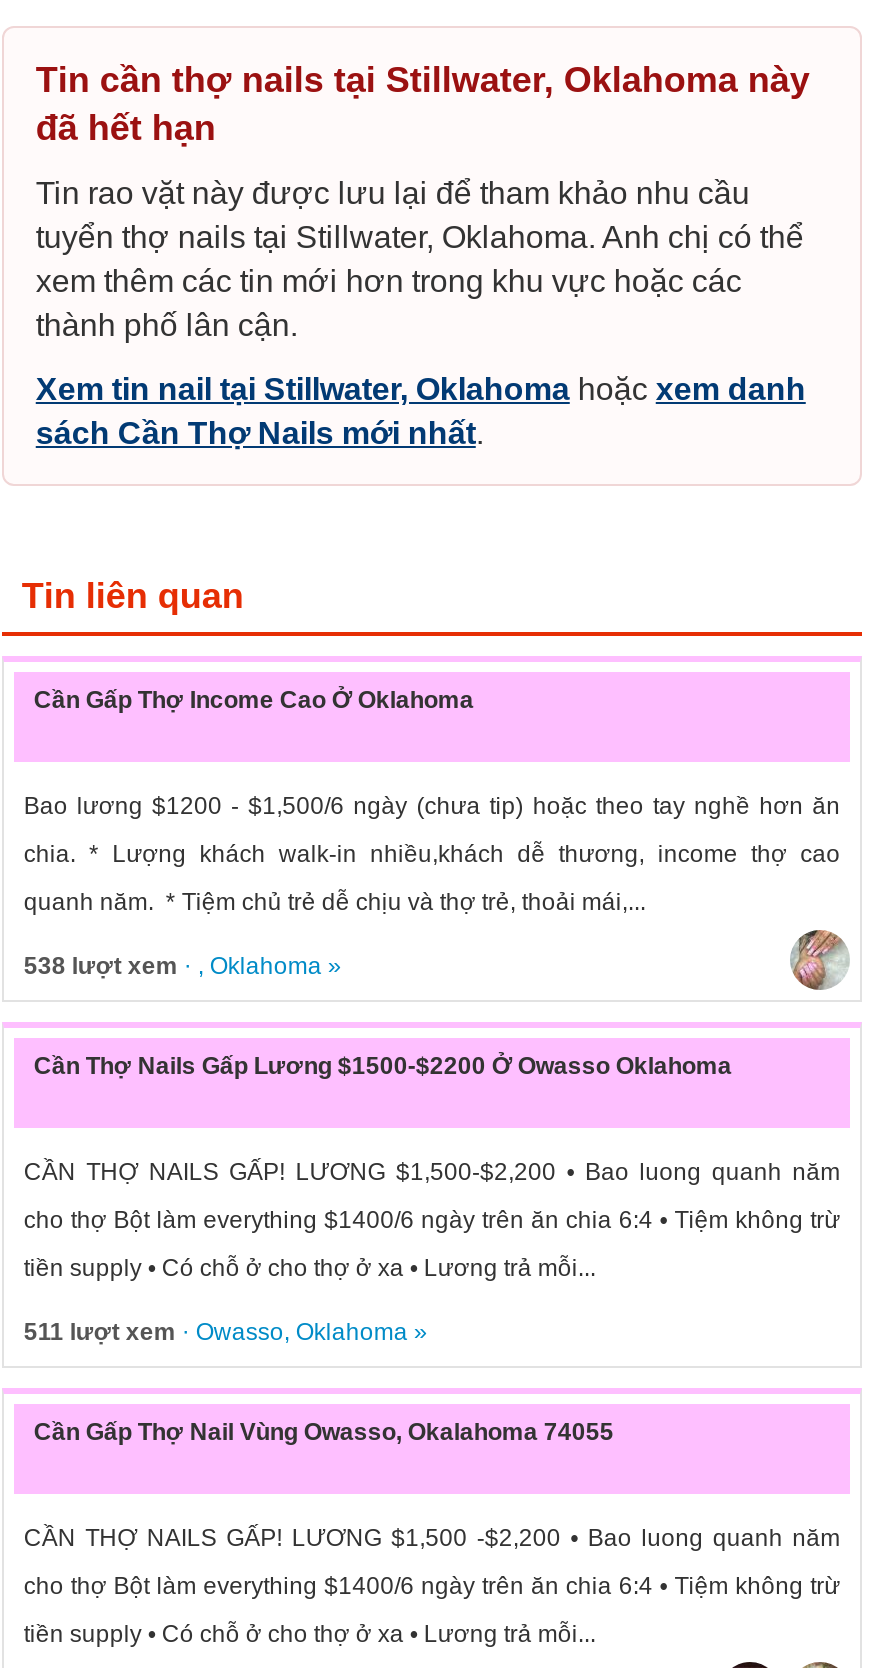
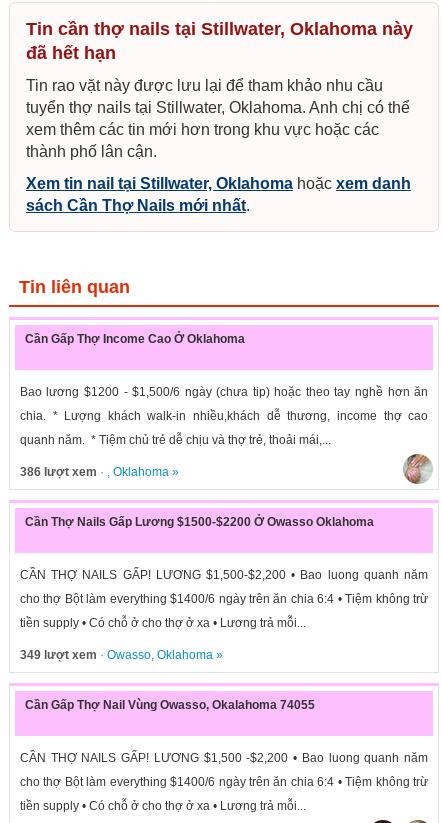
[24,952,342,980] 538 lượt xem · , Oklahoma» -> [20,465,179,479] 386 lượt xem · , Oklahoma»
[24,1318,428,1346] 511 lượt xem · Owasso, Oklahoma» -> [20,648,223,662] 349 lượt xem · Owasso, Oklahoma»

